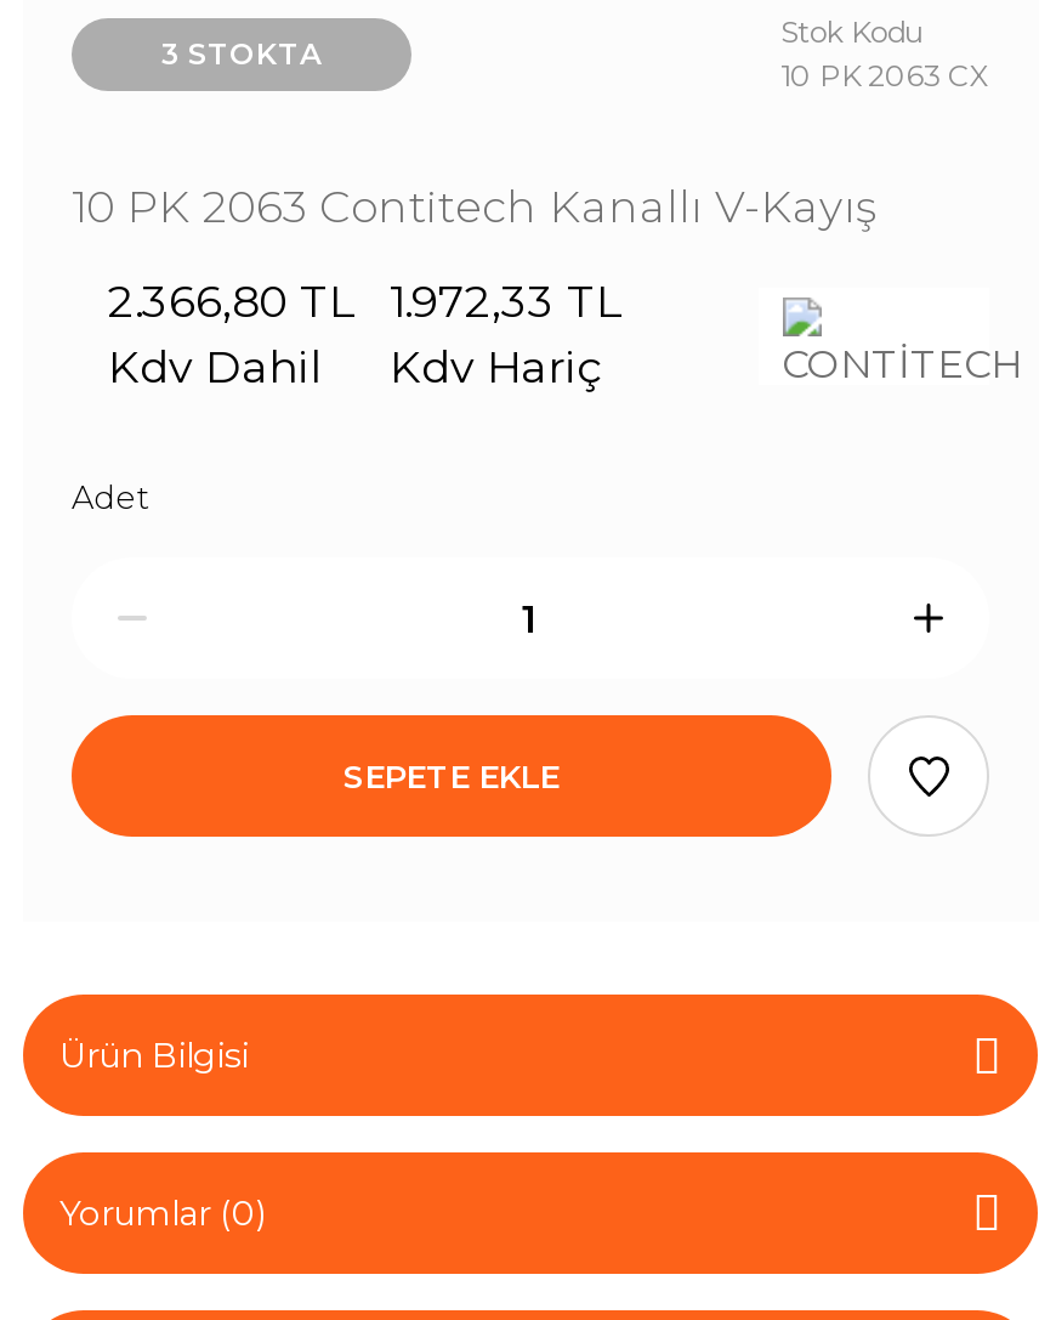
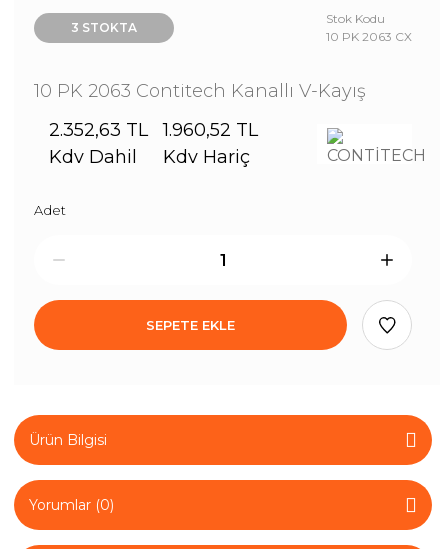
[108,276,353,329] 2.366,80 TL -> [49,119,148,141] 2.352,63 TL
[390,276,620,329] 1.972,33 TL -> [163,119,258,141] 1.960,52 TL

